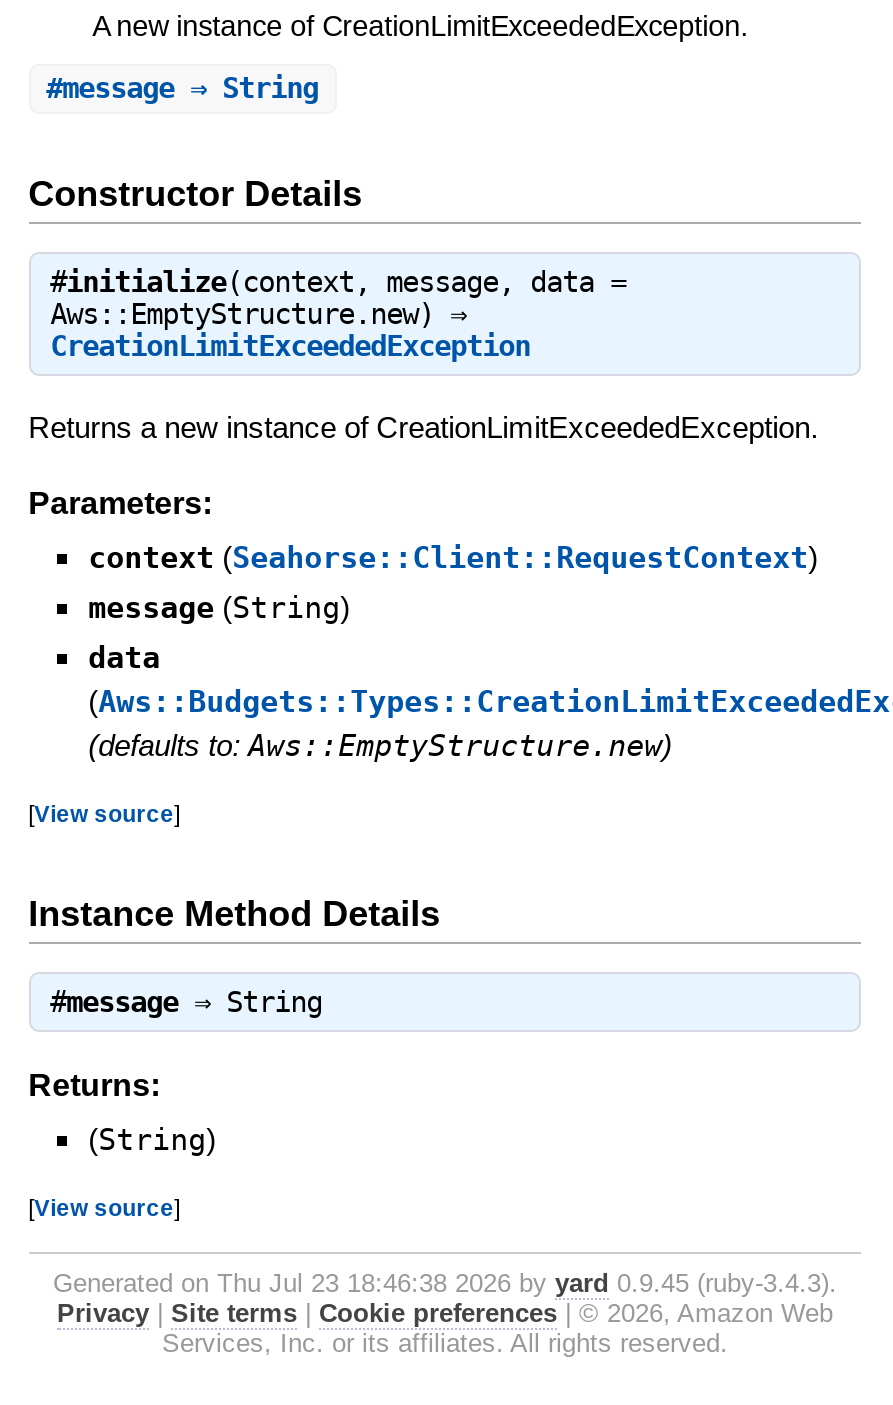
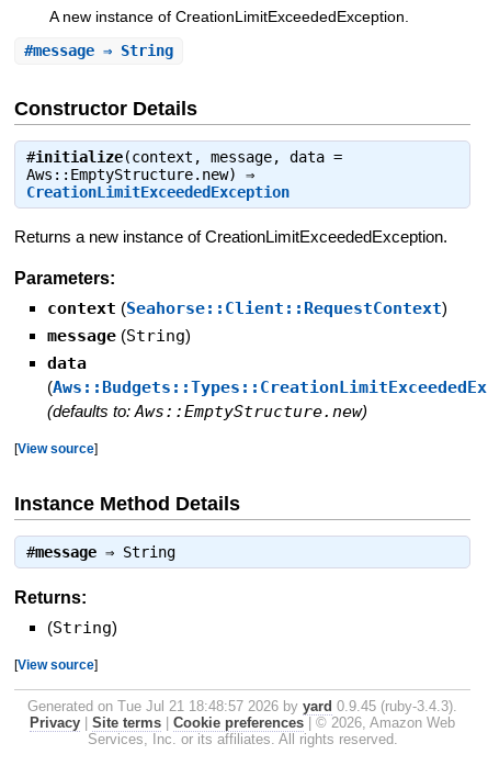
[53,1268,837,1298] Generated on Thu Jul 23 18:46:38 2026 by yard 0.9.45 (ruby-3.4.3). -> [27,698,457,714] Generated on Tue Jul 21 18:48:57 2026 by yard 0.9.45 (ruby-3.4.3).

